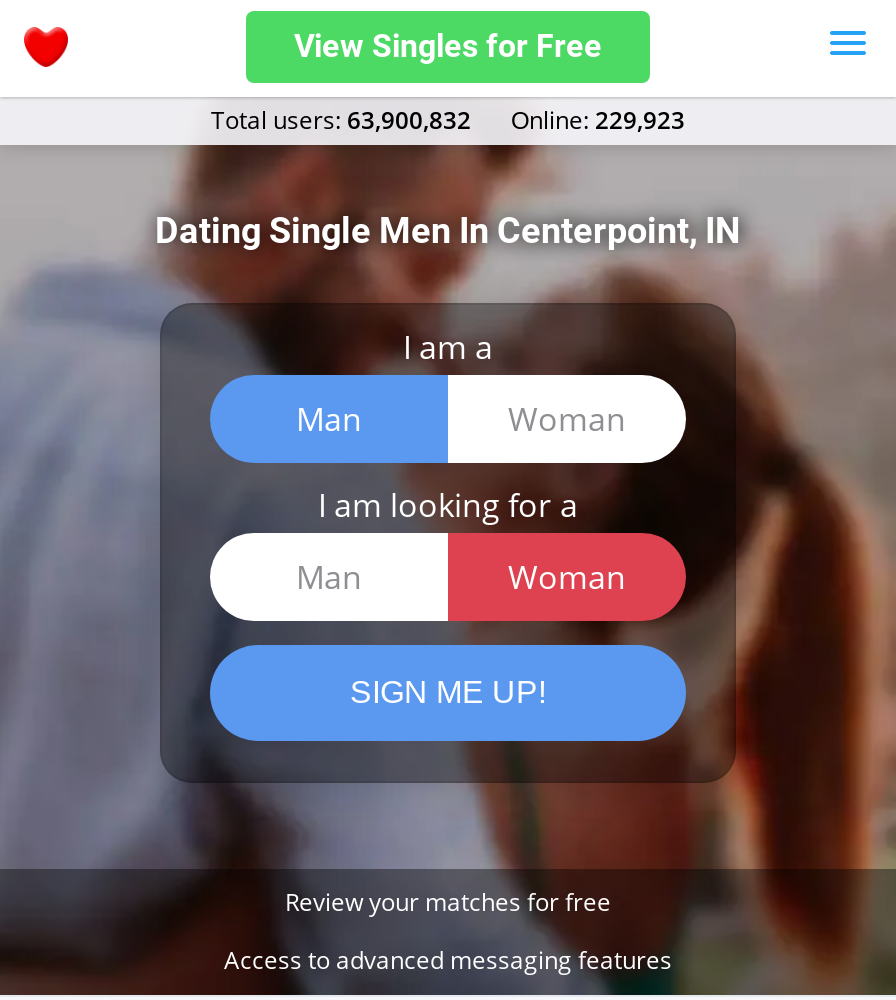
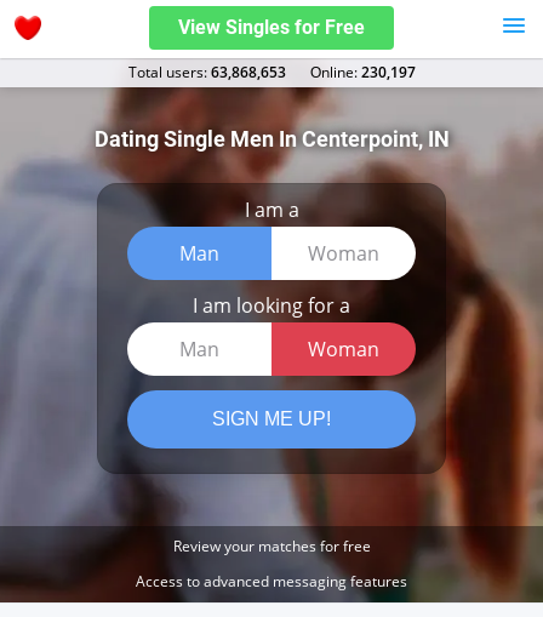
[211,103,471,137] Total users: 63,900,832 -> [128,62,285,82] Total users: 63,868,653
[511,103,685,137] Оnline: 229,923 -> [310,62,415,82] Оnline: 230,197

